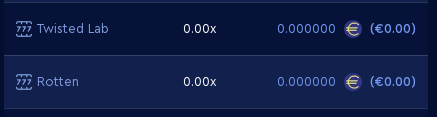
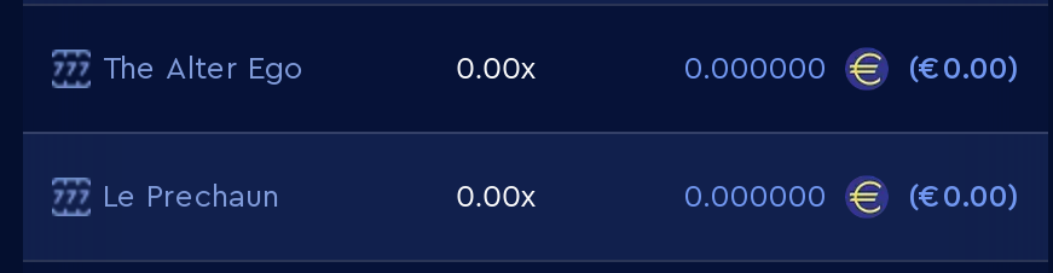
[37,21,109,34] Twisted Lab -> [103,51,306,82] The Alter Ego
[37,74,79,87] Rotten -> [103,179,279,210] Le Prechaun

